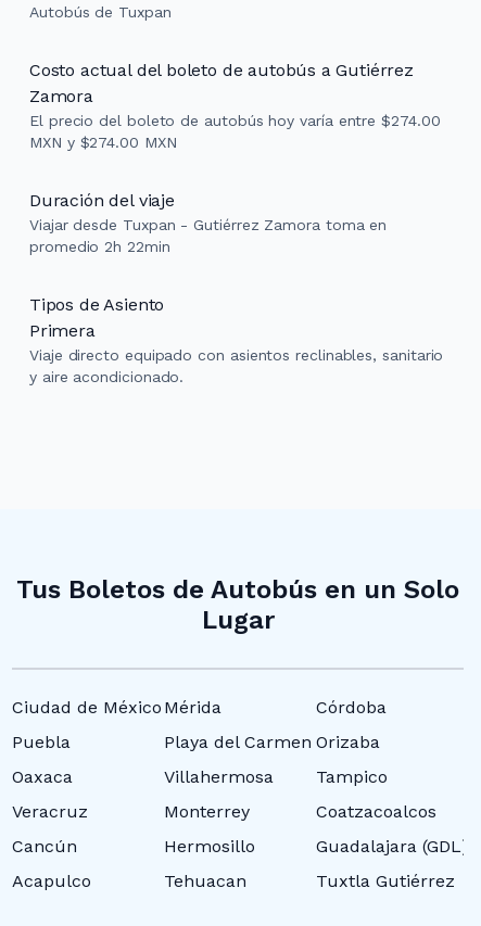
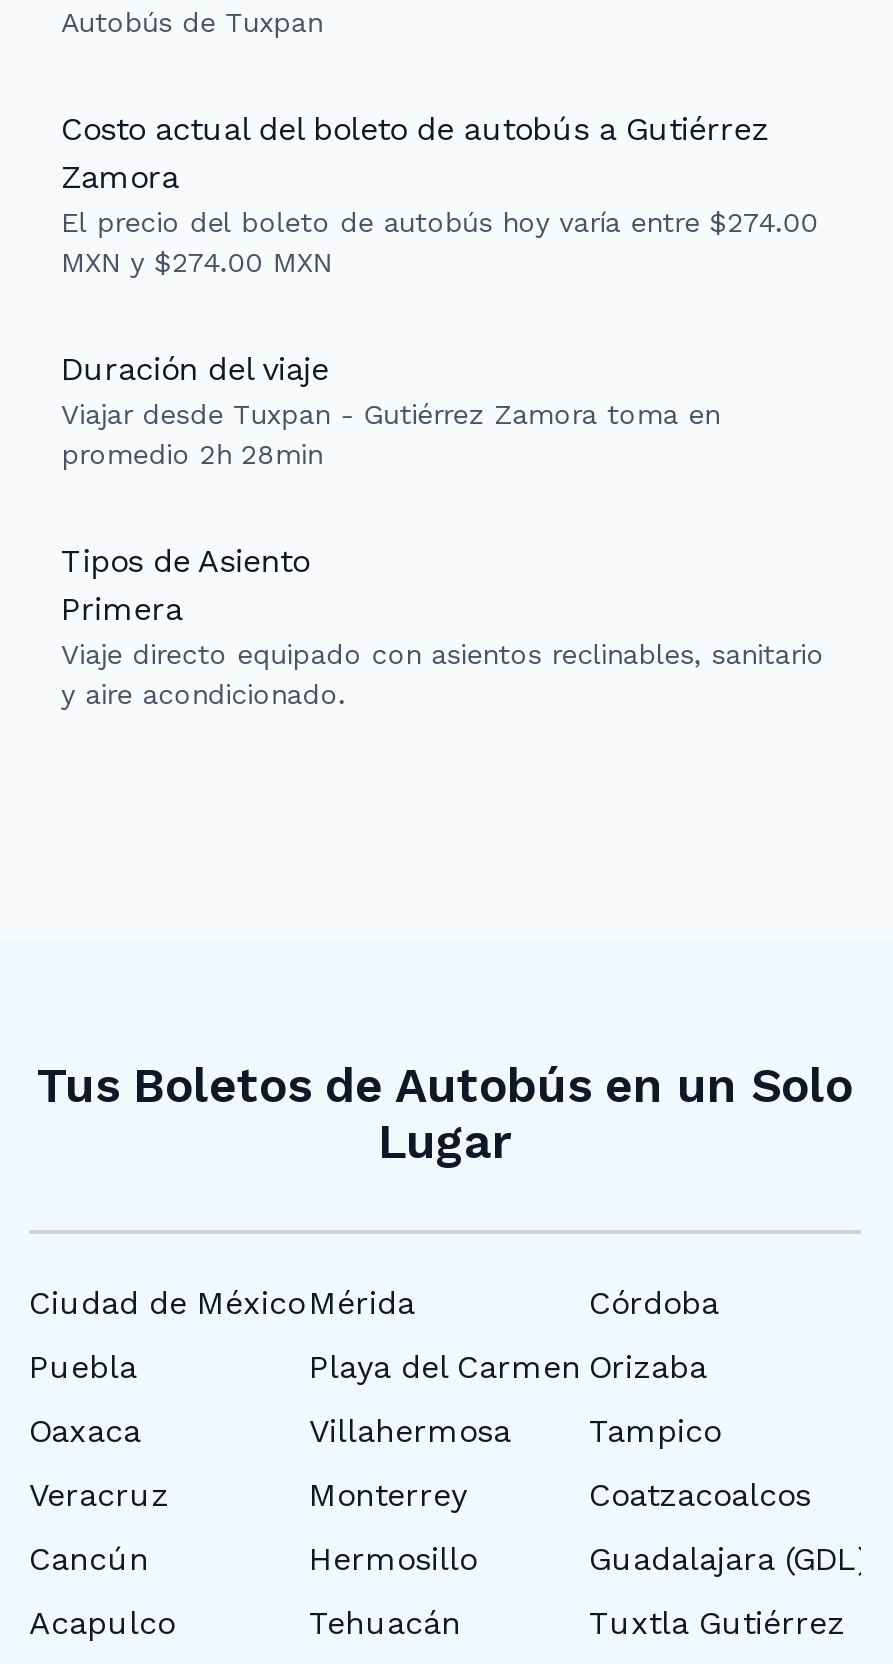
[29,238,170,255] promedio 2h 22min -> [61,438,322,470] promedio 2h 28min
[164,871,246,891] Tehuacan -> [309,1604,461,1642] Tehuacán

